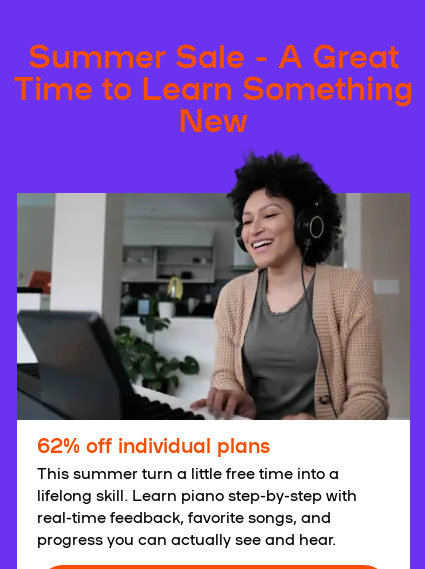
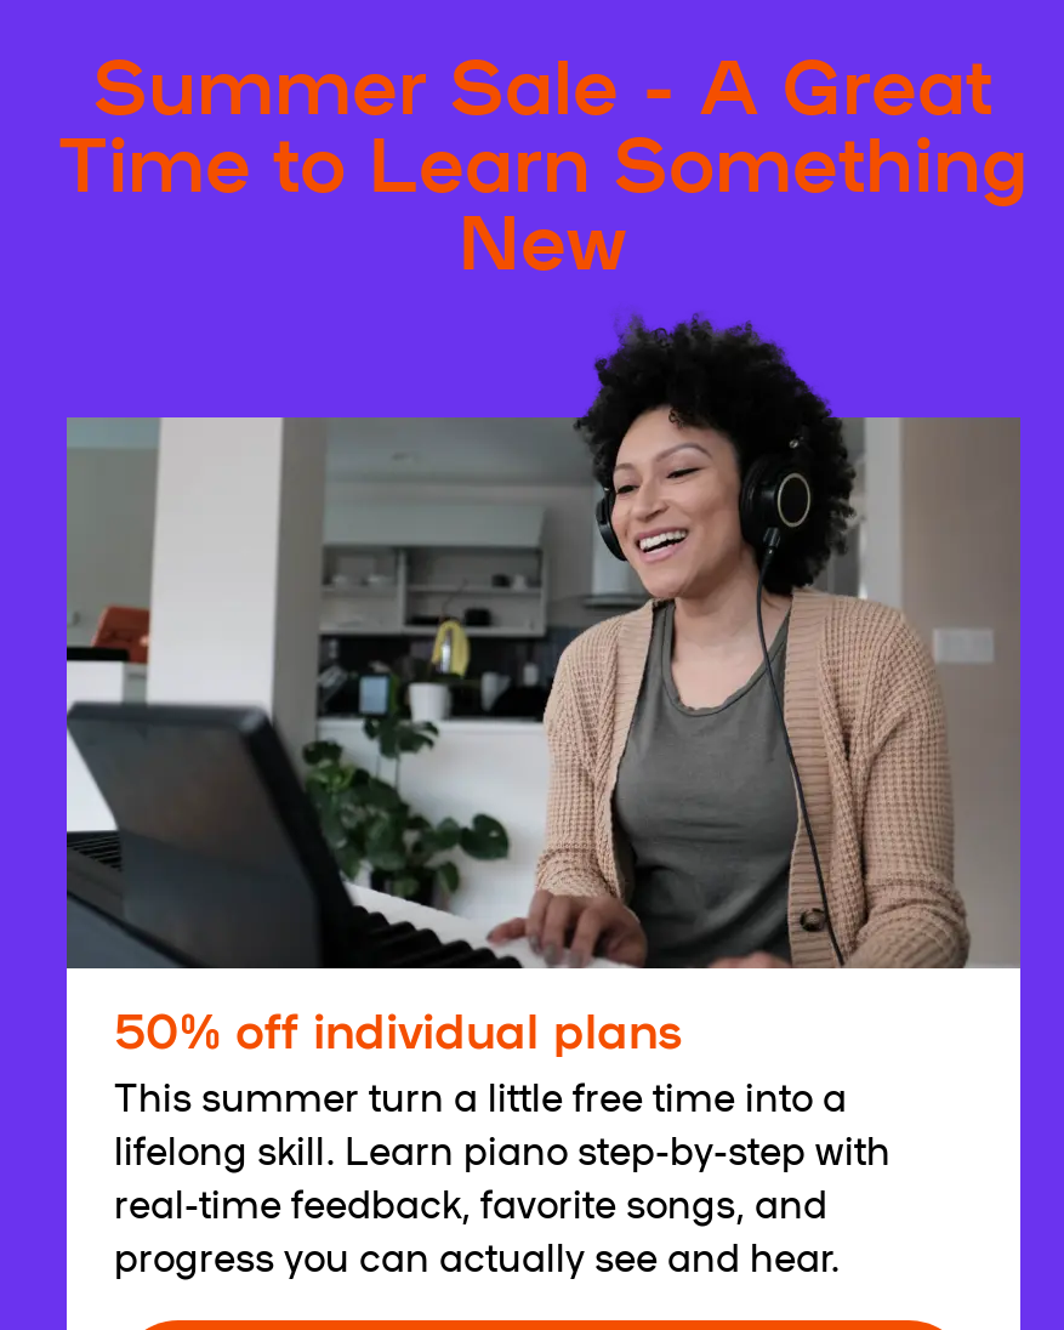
[36,429,269,457] 62% off individual plans -> [114,991,682,1059] 50% off individual plans

